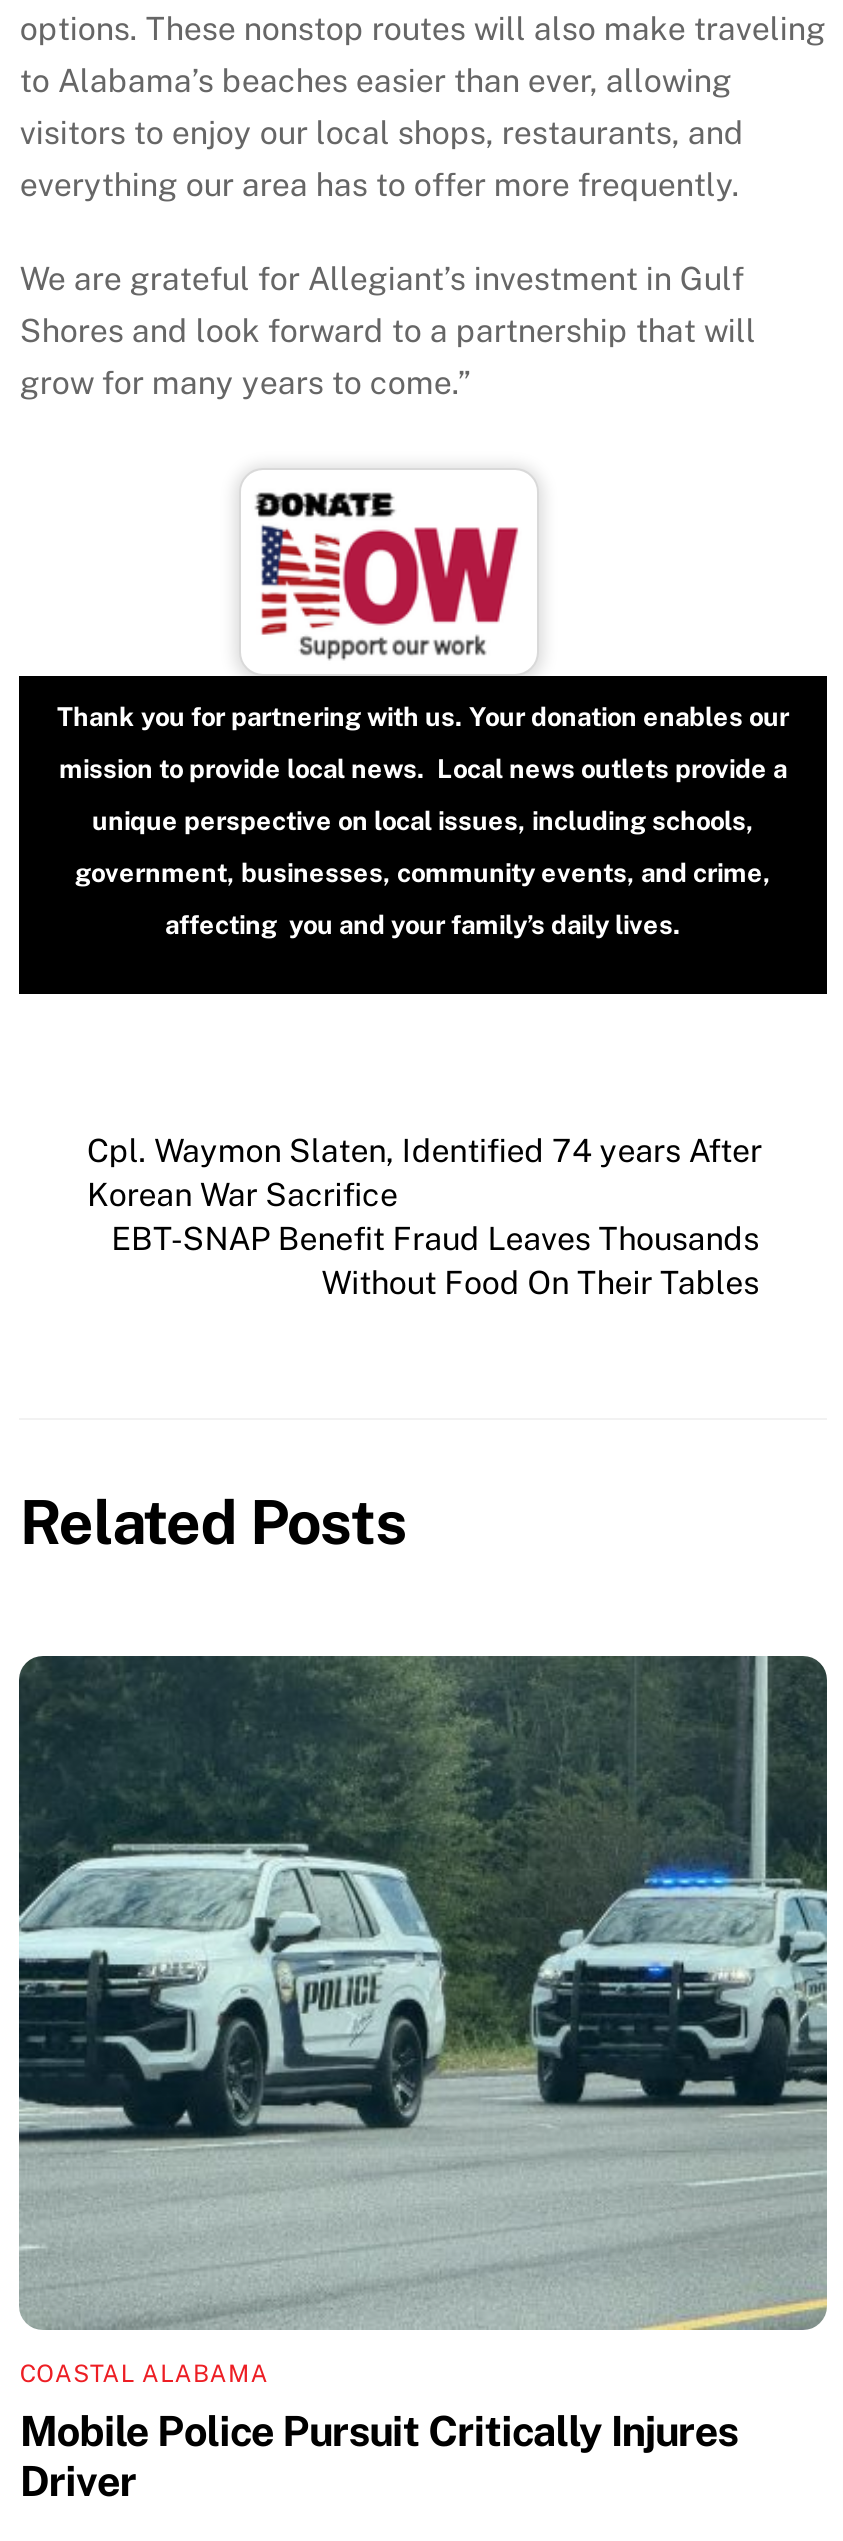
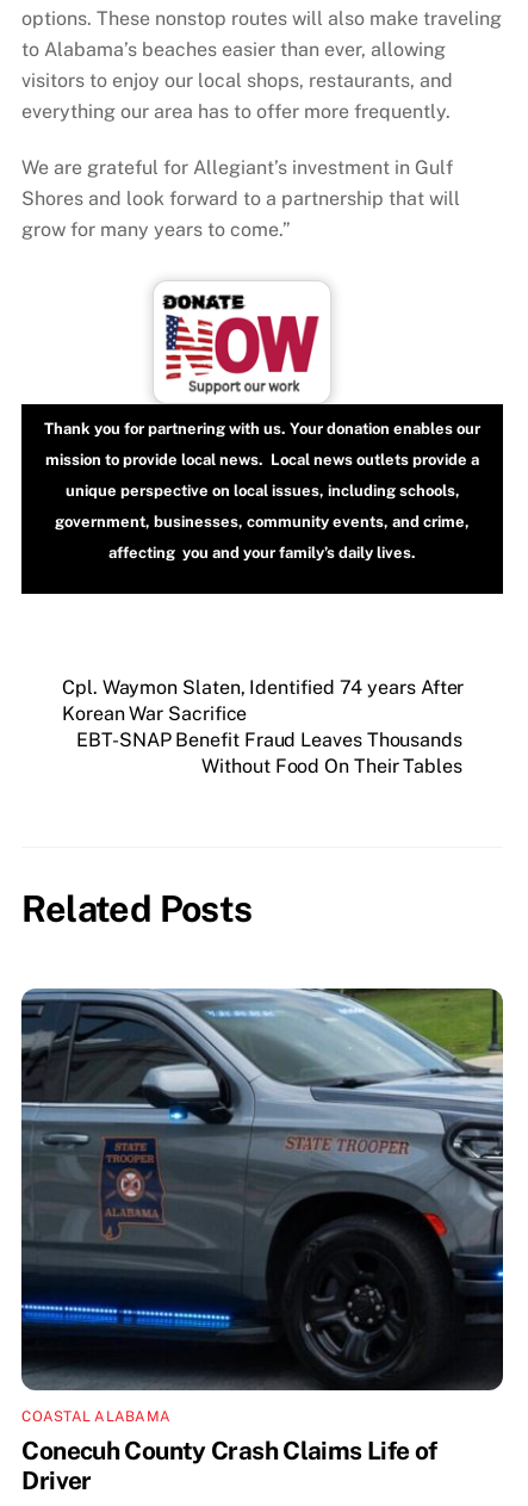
[19,1654,829,2456] [image] | Mobile Police Pursuit Critically Injures -> [20,987,504,1466] [image] | Conecuh County Crash Claims Life of

